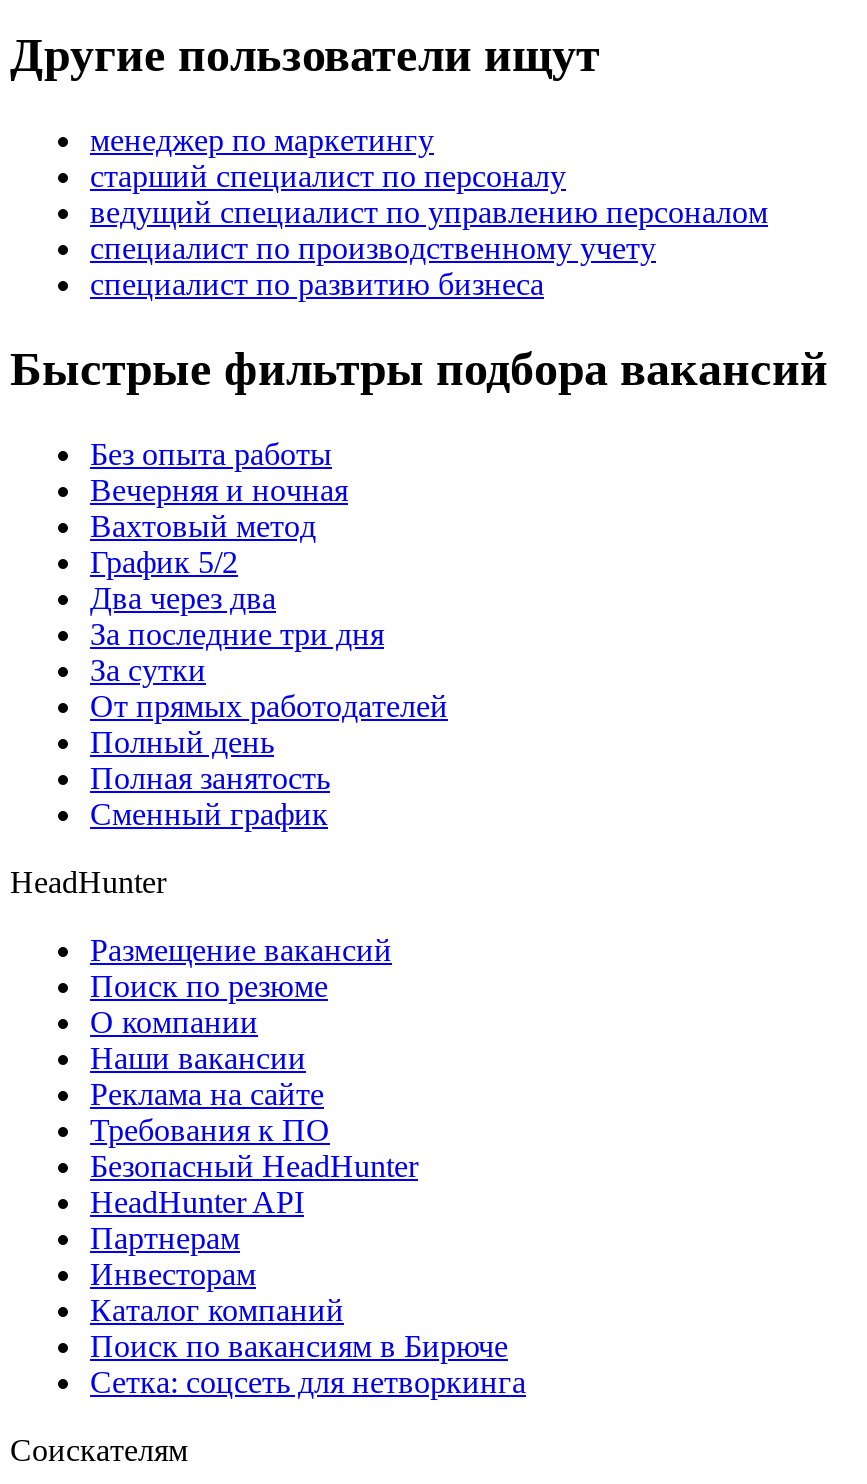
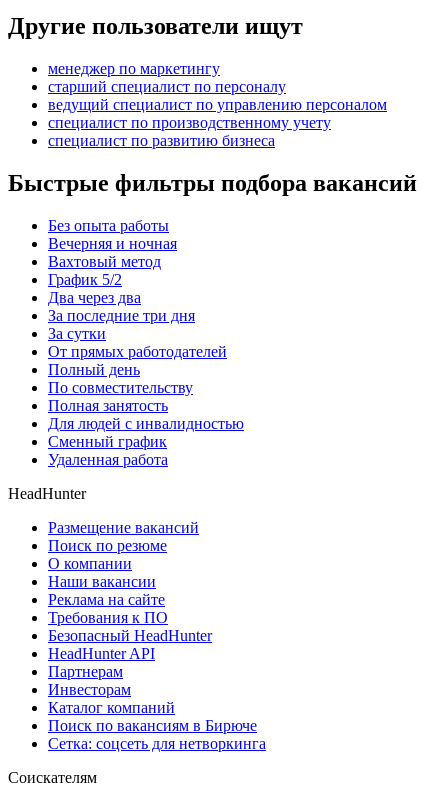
none -> [48,379,193,396] По совместительству
none -> [48,415,244,432] Для людей с инвалидностью
none -> [48,451,168,468] Удаленная работа

